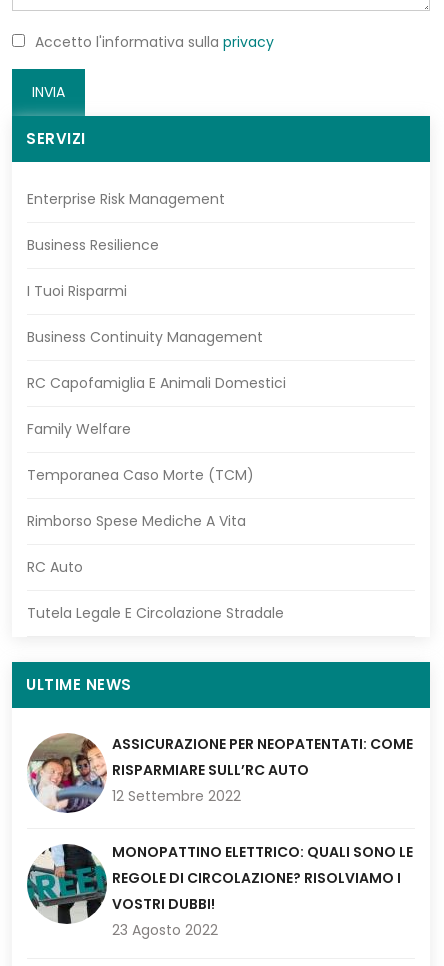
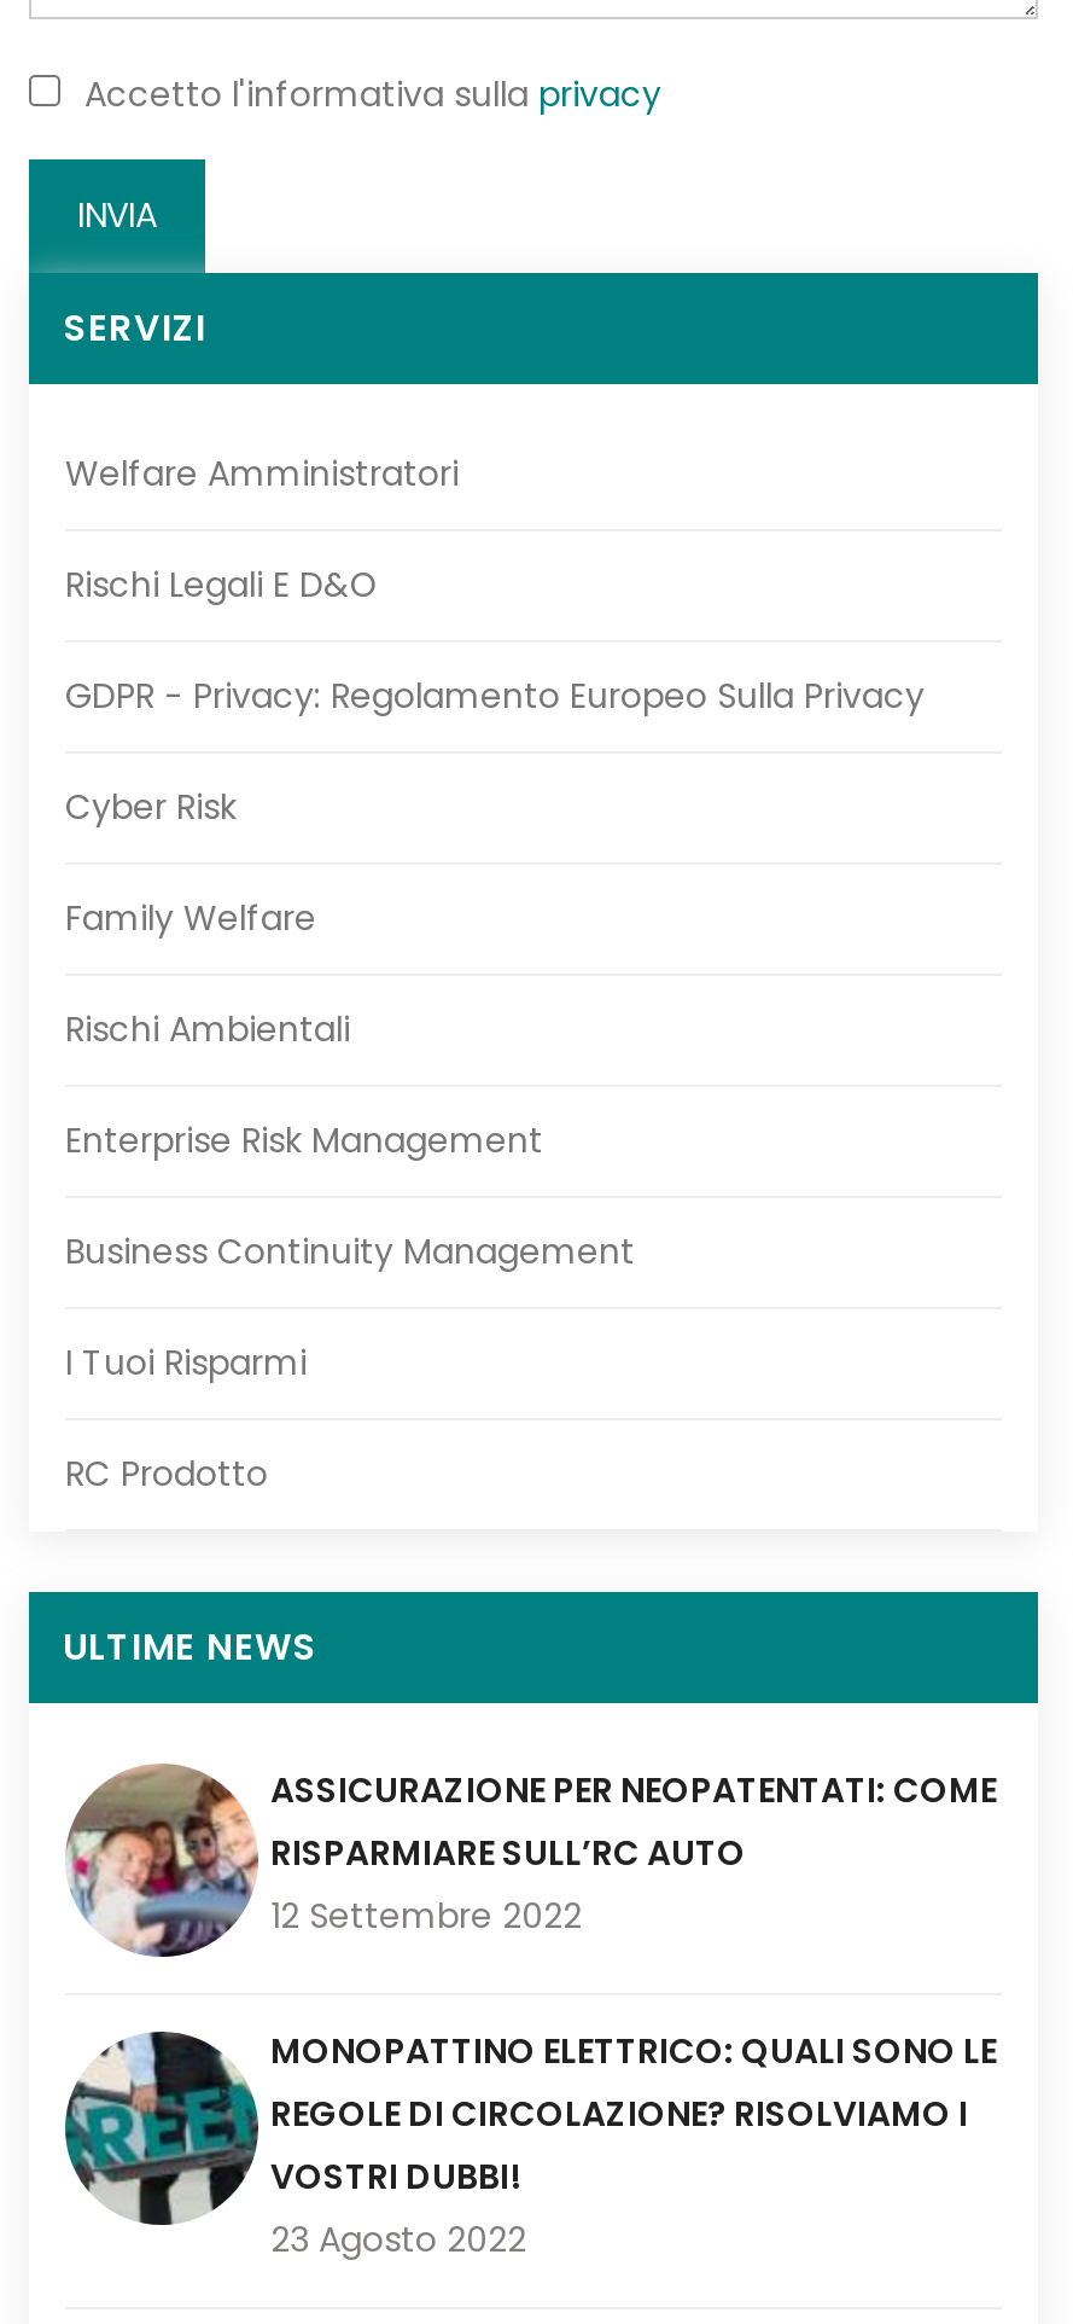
none -> [65,448,925,1052] Welfare Amministratori | Rischi Legali E D&O | GDPR - Privacy: Regolamento Europeo Sulla Privacy | Cyber Risk | Rischi Ambientali
moved [27,189,225,209] -> [65,1115,543,1163]: Enterprise Risk Management
[27,235,159,255] Business Resilience -> none
moved [27,281,127,301] -> [65,1337,307,1386]: I Tuoi Risparmi
moved [27,327,263,347] -> [65,1226,635,1275]: Business Continuity Management
[27,373,286,623] RC Capofamiglia E Animali Domestici | Temporanea Caso Morte (TCM) | Rimborso Spese Mediche A Vita | RC Auto | Tutela Legale E Circolazione Stradale -> [65,1449,268,1497] RC Prodotto
moved [27,419,131,439] -> [65,893,316,941]: Family Welfare

